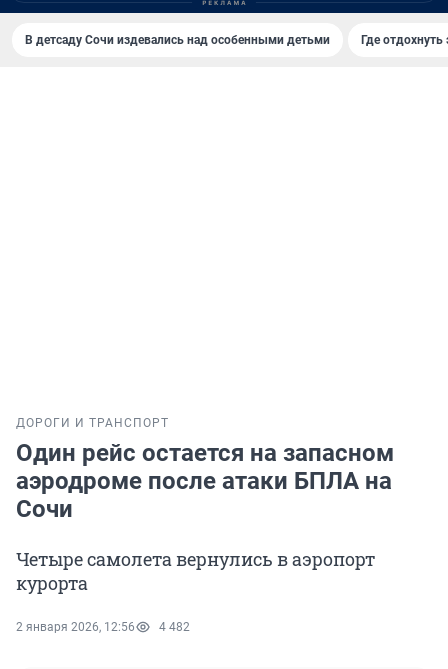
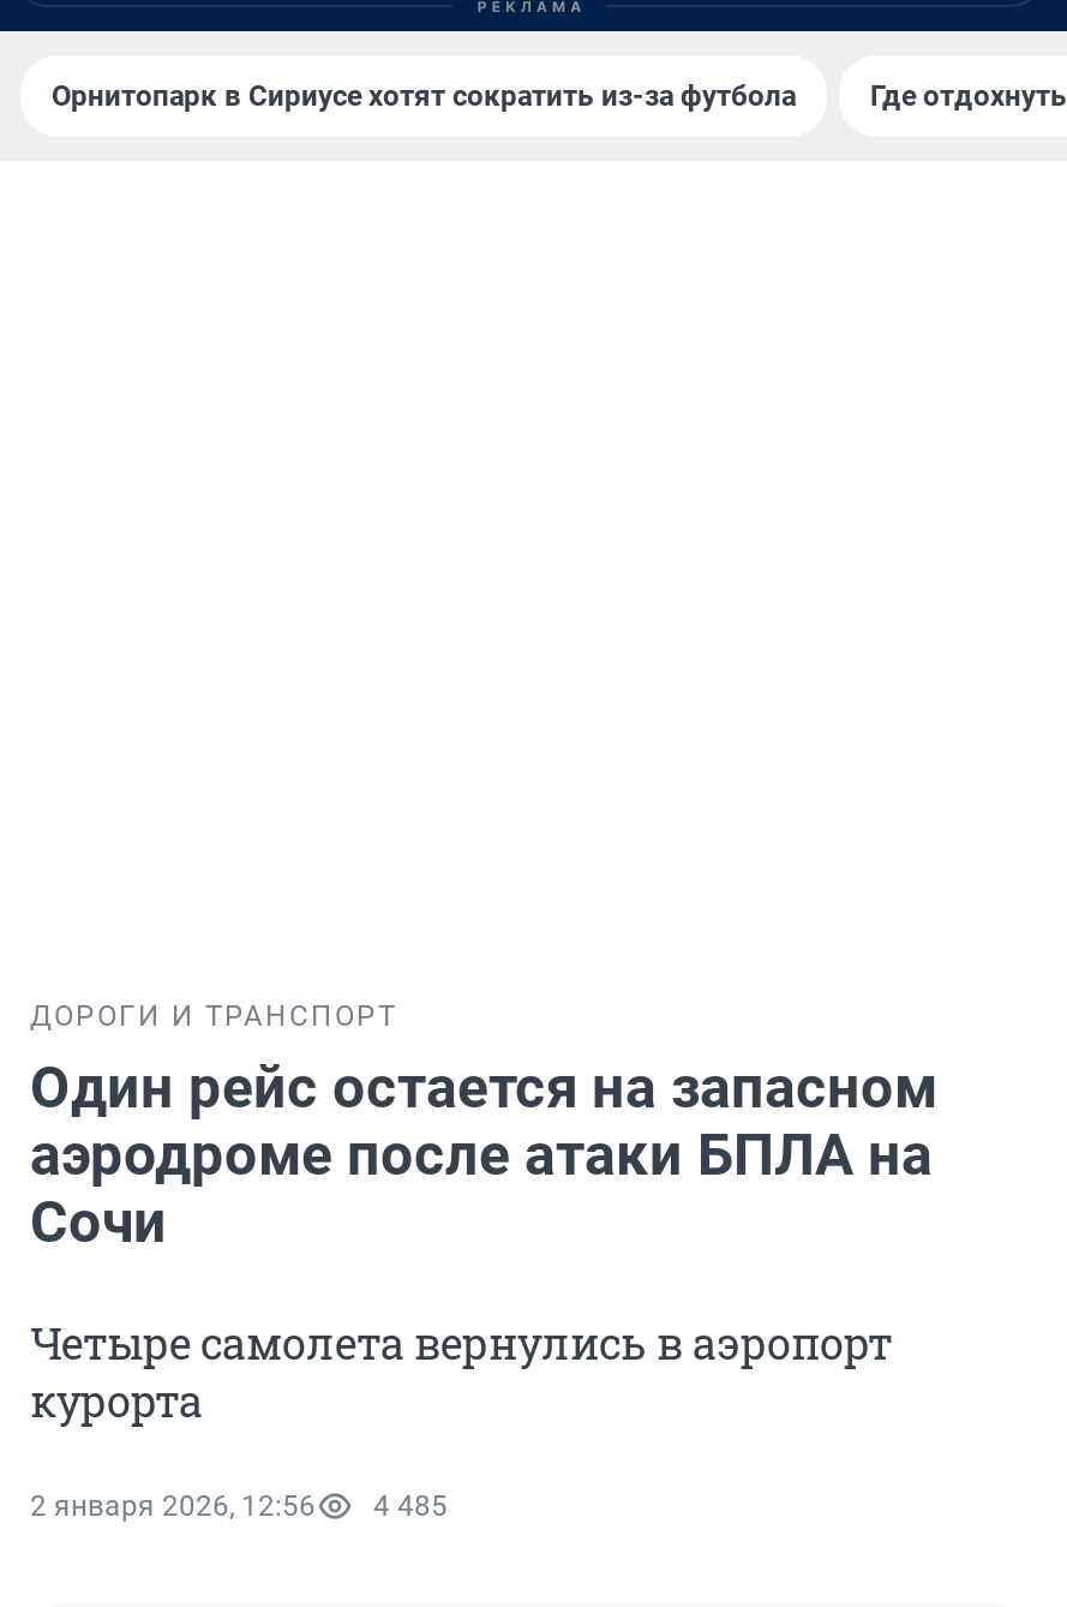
[25,33,330,47] В детсаду Сочи издевались над особенными детьми -> [52,79,796,113] Орнитопарк в Сириусе хотят сократить из-за футбола
[16,620,190,634] 2 января 2026, 12:56 4 482 -> [30,1490,448,1523] 2 января 2026, 12:56 4 485

